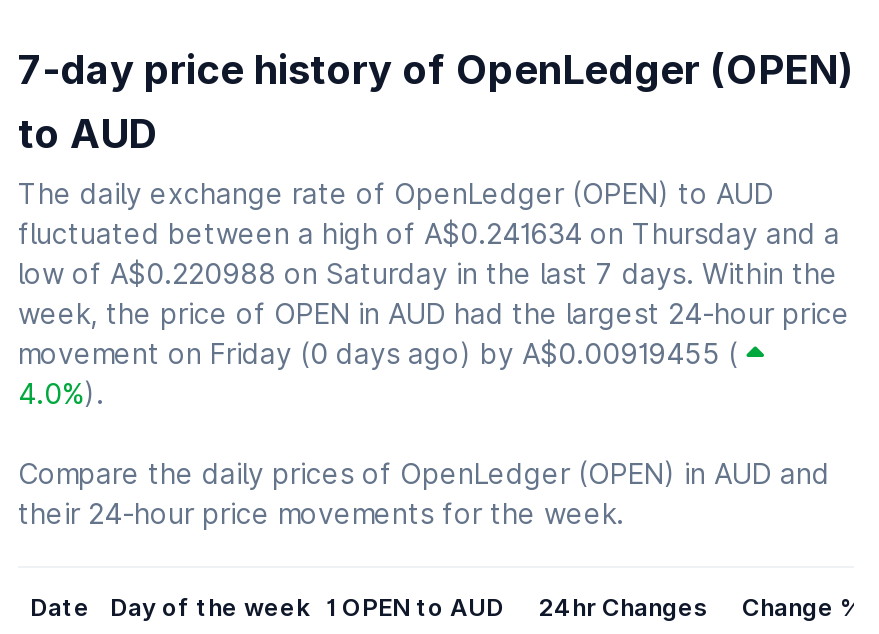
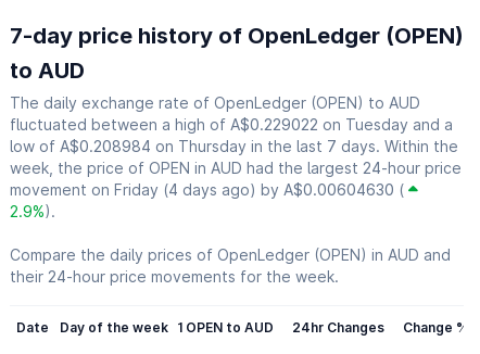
[18,216,840,250] fluctuated between a high of A$0.241634 on Thursday and a -> [10,115,453,134] fluctuated between a high of A$0.229022 on Tuesday and a
[18,256,838,290] low of A$0.220988 on Saturday in the last 7 days. Within the -> [10,137,458,155] low of A$0.208984 on Thursday in the last 7 days. Within the
[18,336,738,370] movement on Friday (0 days ago) by A$0.00919455 ( -> [10,180,404,199] movement on Friday (4 days ago) by A$0.00604630 (
[18,376,104,410] 4.0%). -> [10,202,55,220] 2.9%).

